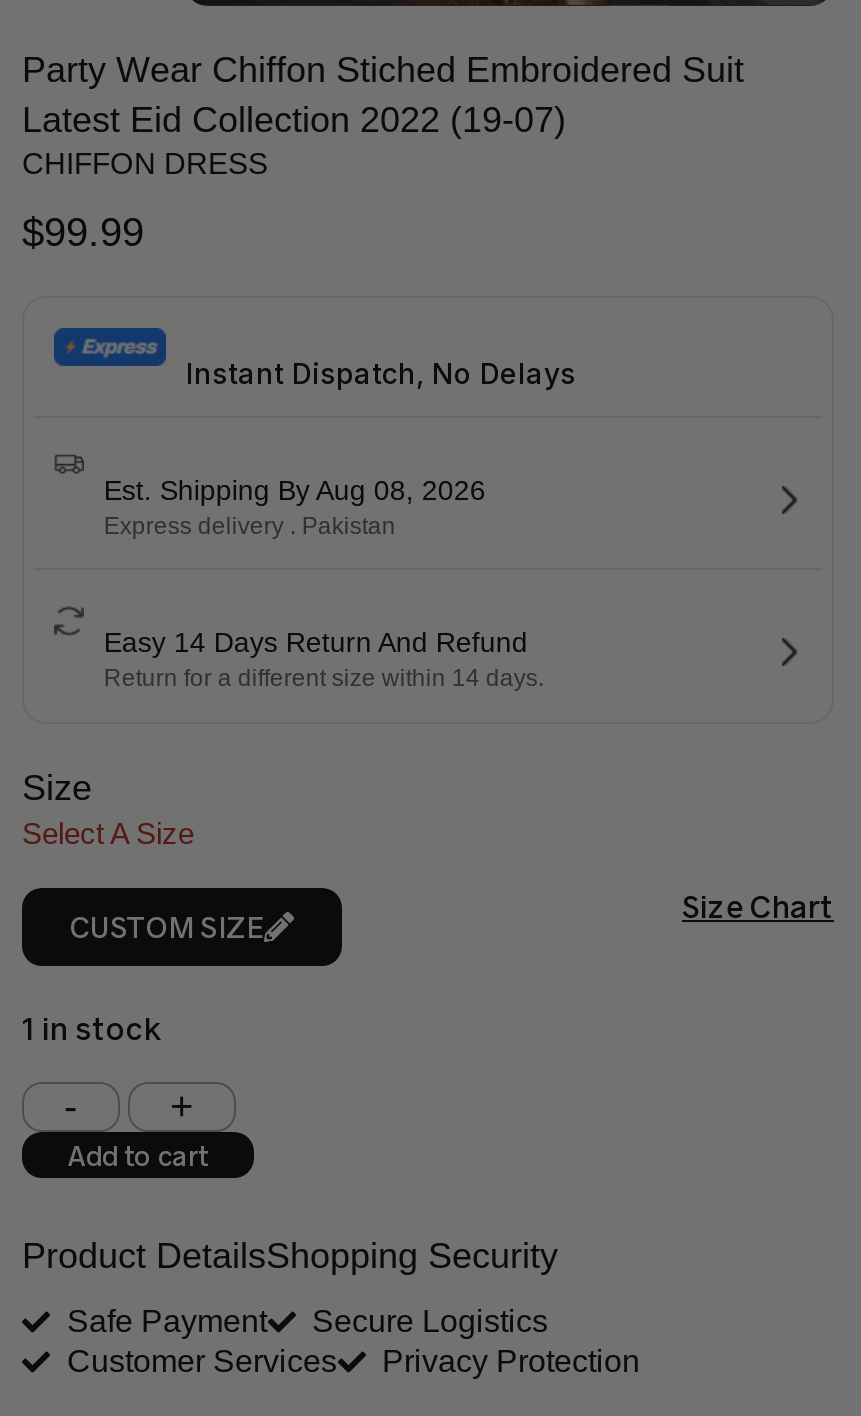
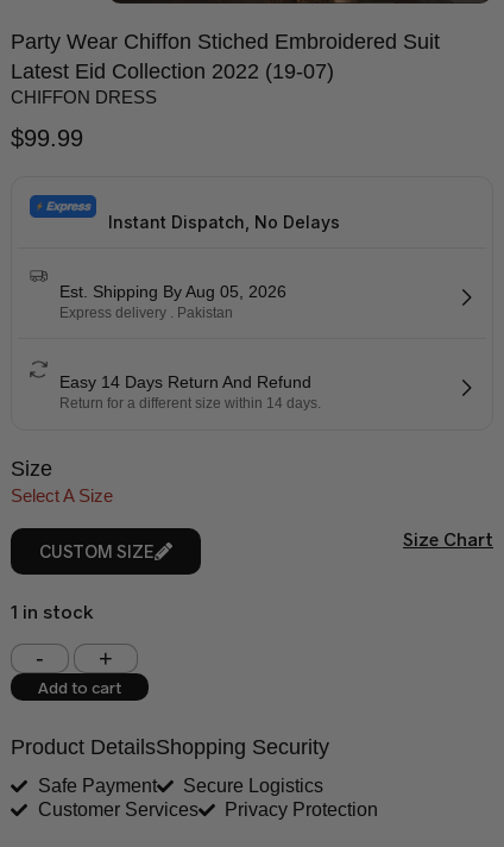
[104,473,486,505] Est. Shipping By Aug 08, 2026 -> [59,282,286,301] Est. Shipping By Aug 05, 2026

